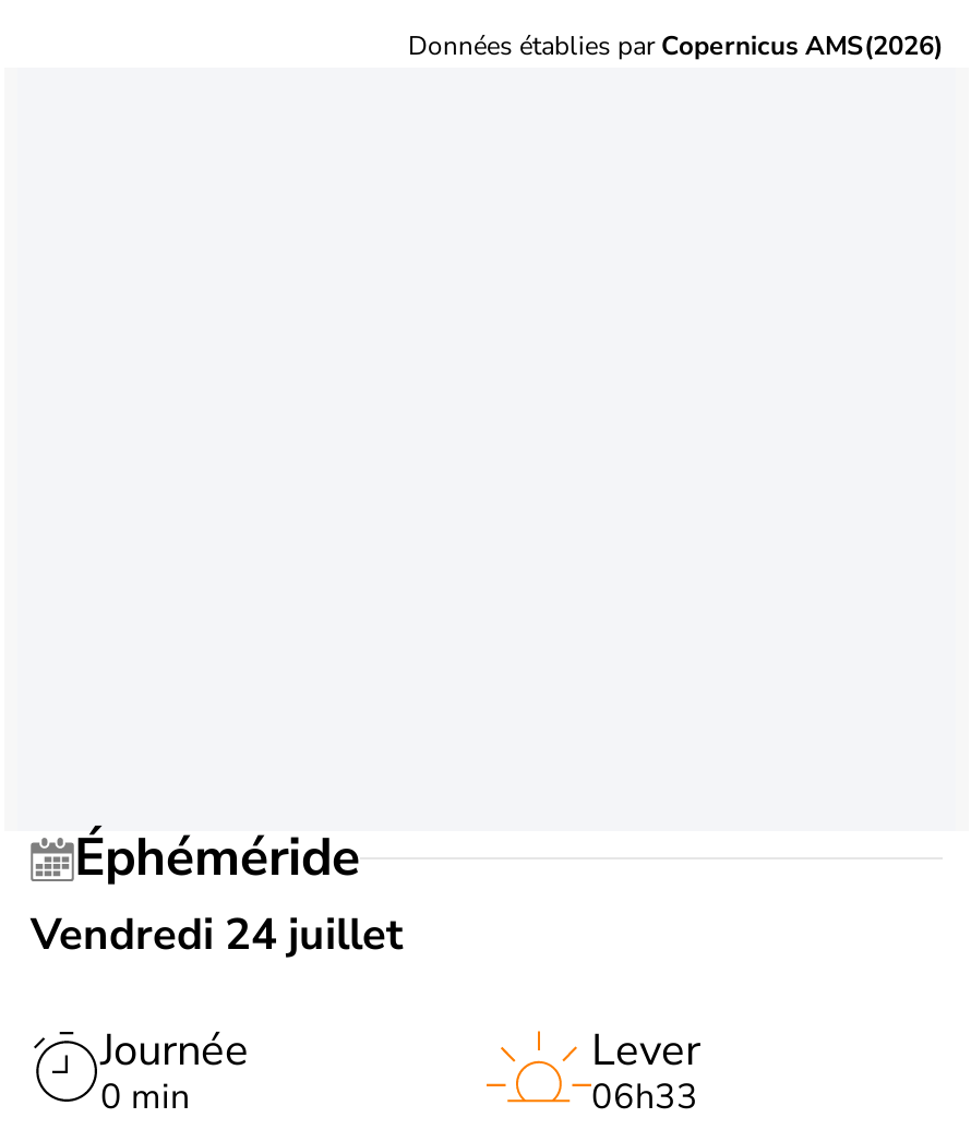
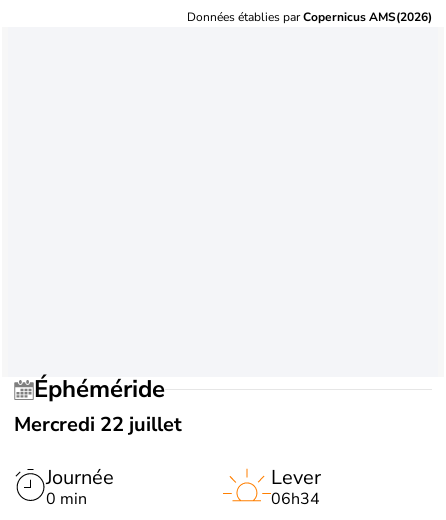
[31,905,404,964] Vendredi 24 juillet -> [14,411,182,438] Mercredi 22 juillet
[591,1073,698,1121] 06h33 -> [271,488,320,510] 06h34

